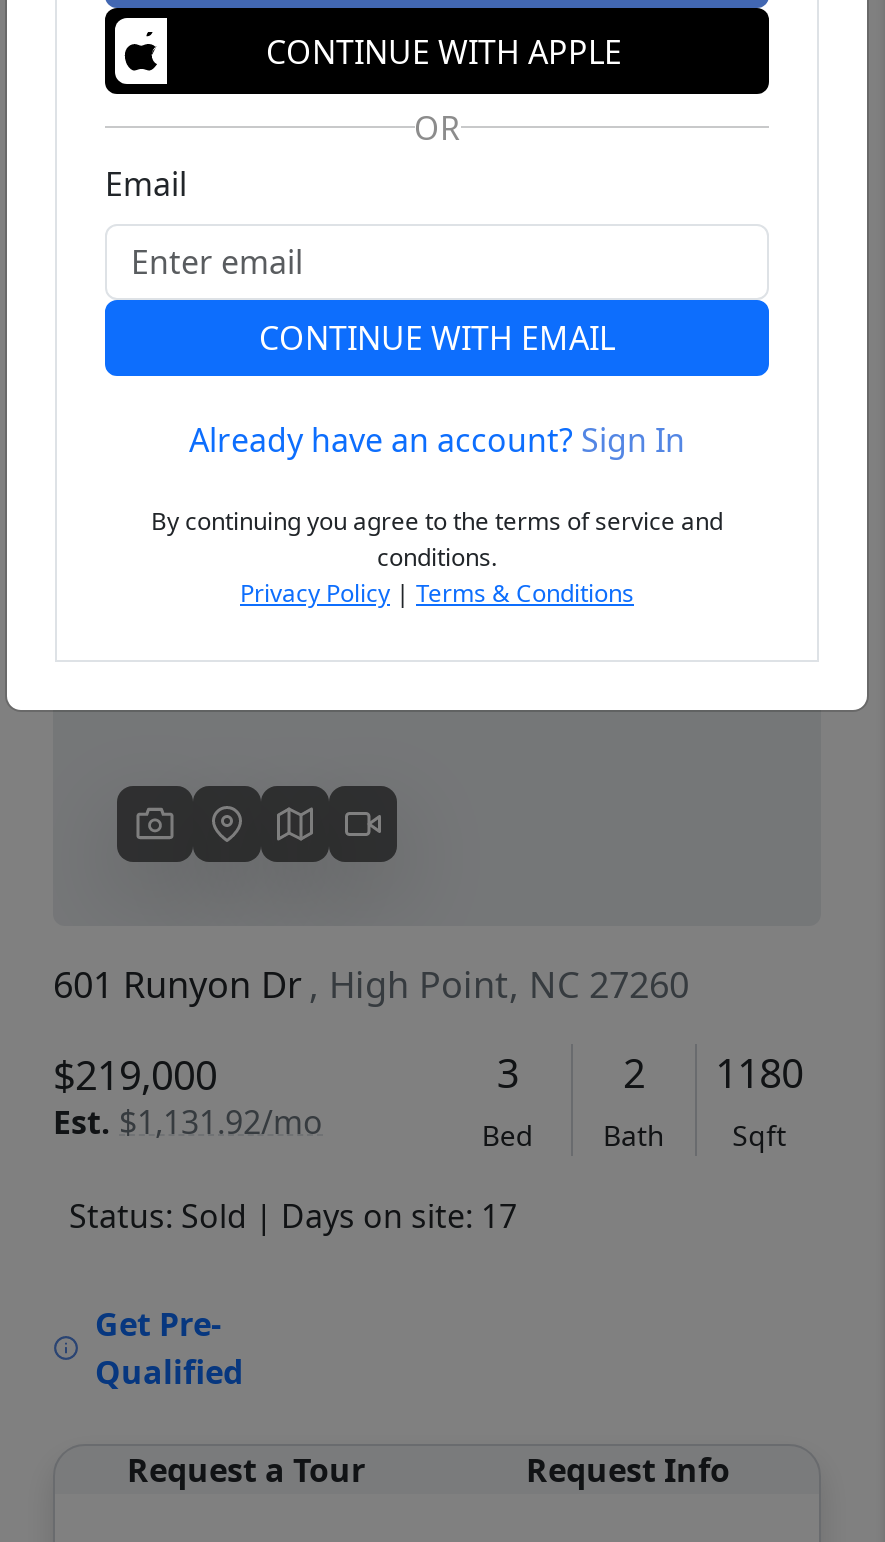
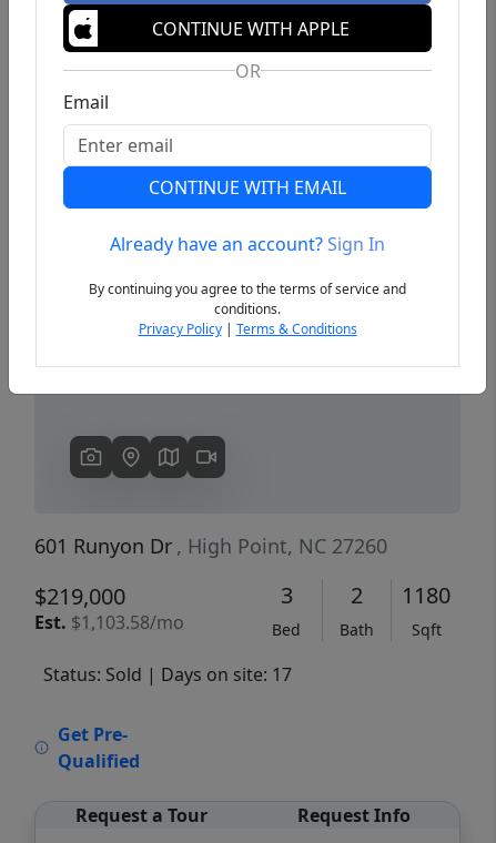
[53,1099,323,1143] Est. $1,131.92/mo -> [34,610,184,634] Est. $1,103.58/mo

